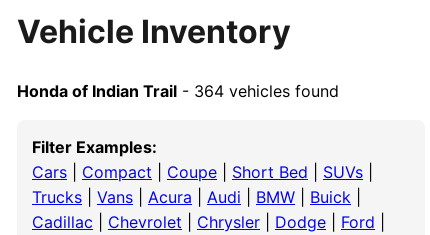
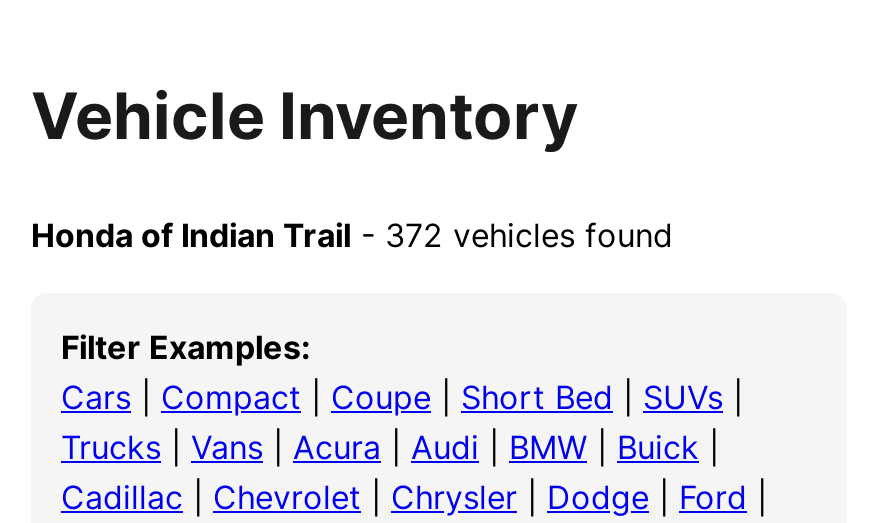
[17,81,339,101] Honda of Indian Trail - 364 vehicles found -> [31,215,673,255] Honda of Indian Trail - 372 vehicles found

